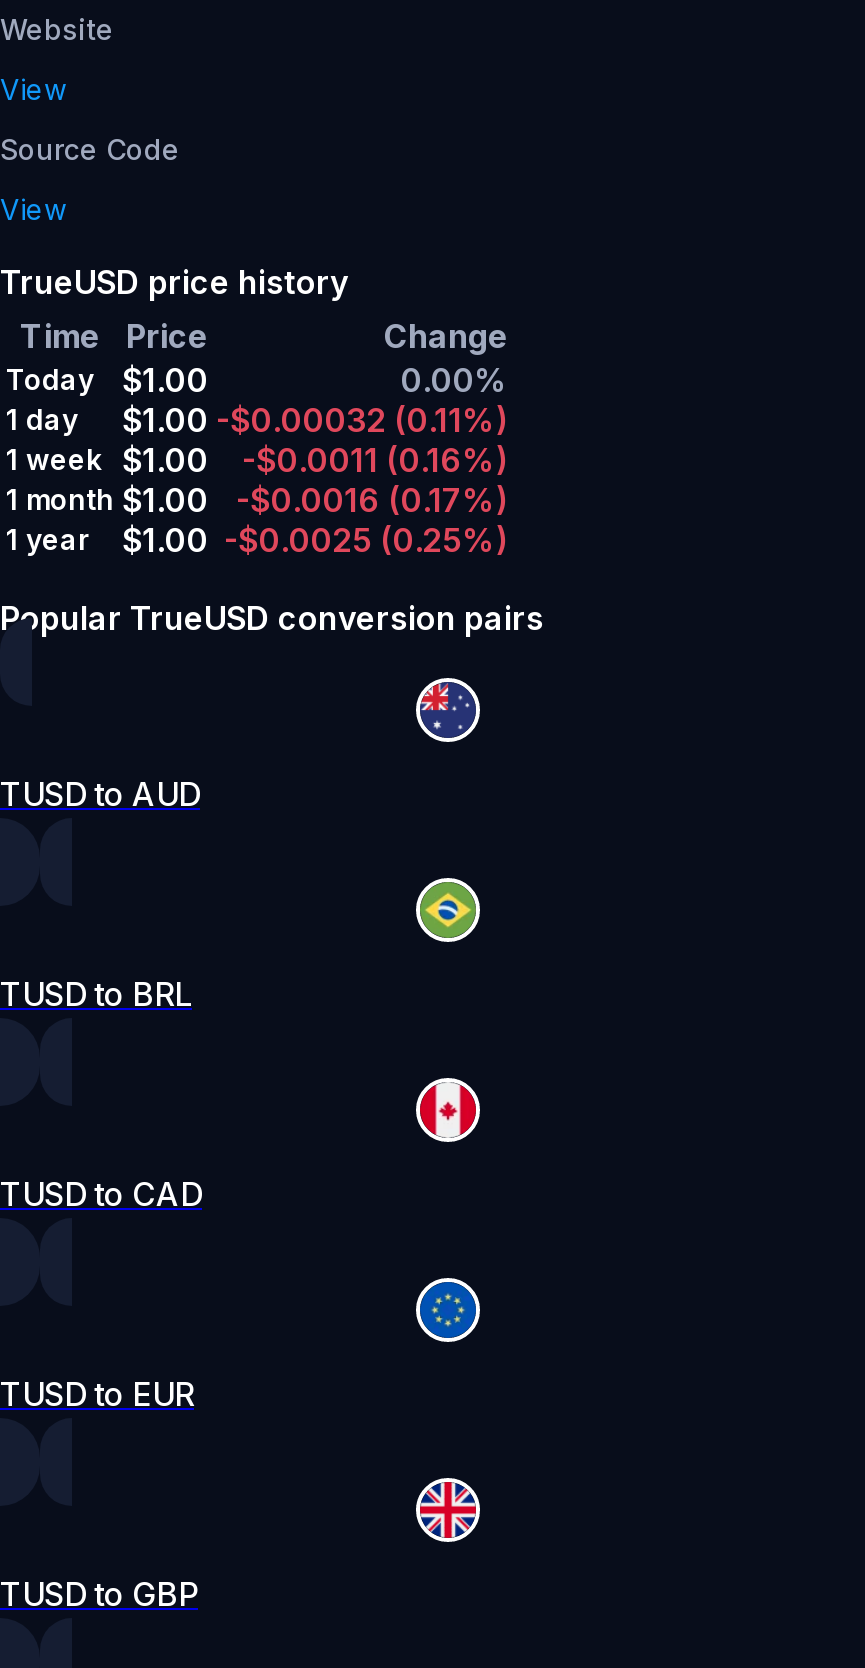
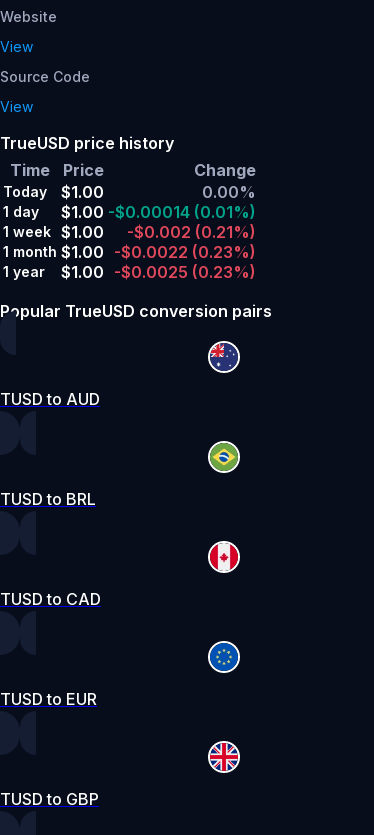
[6,401,508,441] 1 day $1.00 -$0.00032 (0.11%) -> [3,202,256,222] 1 day $1.00 -$0.00014 (0.01%)
[6,441,508,521] -$0.0011 (0.16%) | 1 month $1.00 | -$0.0016 (0.17%) -> [3,222,256,262] -$0.002 (0.21%) | 1 month $1.00 -$0.0022 (0.23%)
[6,521,508,561] 1 year $1.00 -$0.0025 (0.25%) -> [3,262,256,282] 1 year $1.00 -$0.0025 (0.23%)

